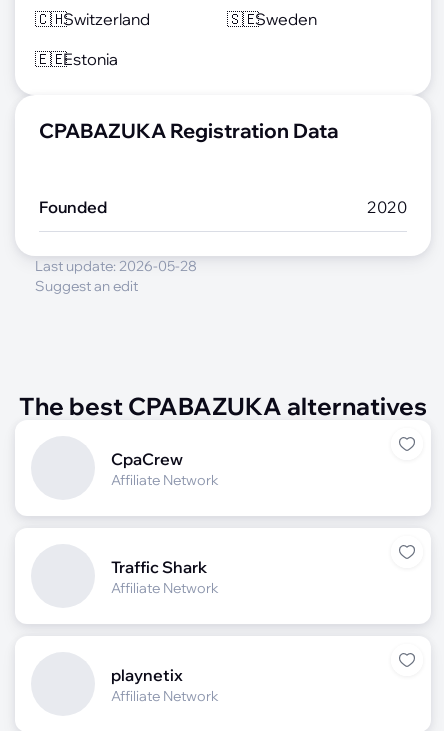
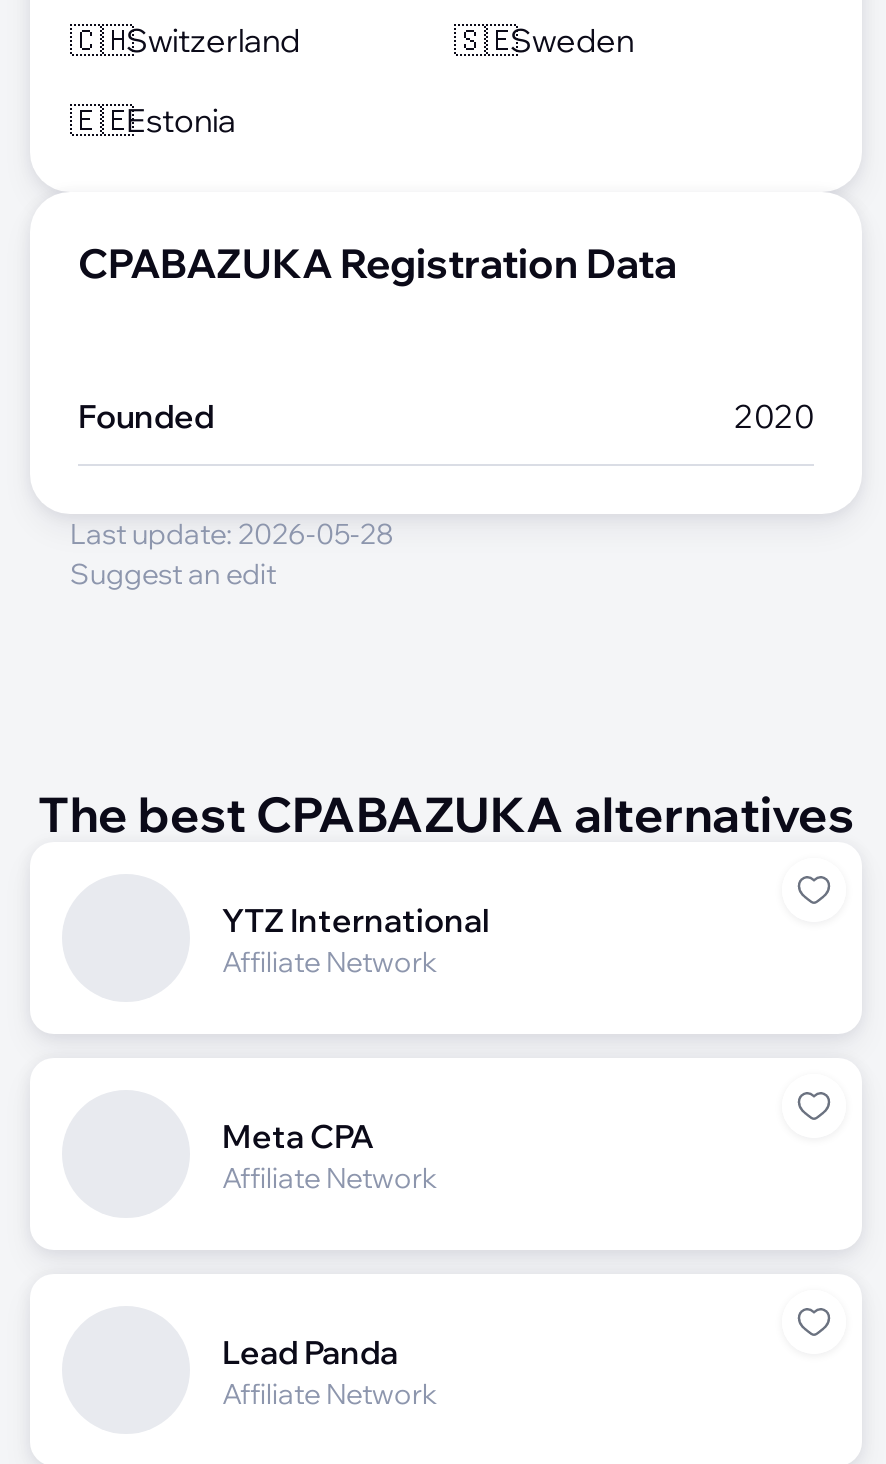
[111,448,183,468] CpaCrew -> [222,899,490,939] YTZ International
[111,556,207,576] Traffic Shark -> [222,1115,374,1155] Meta CPA
[111,664,183,684] playnetix -> [222,1331,398,1371] Lead Panda

